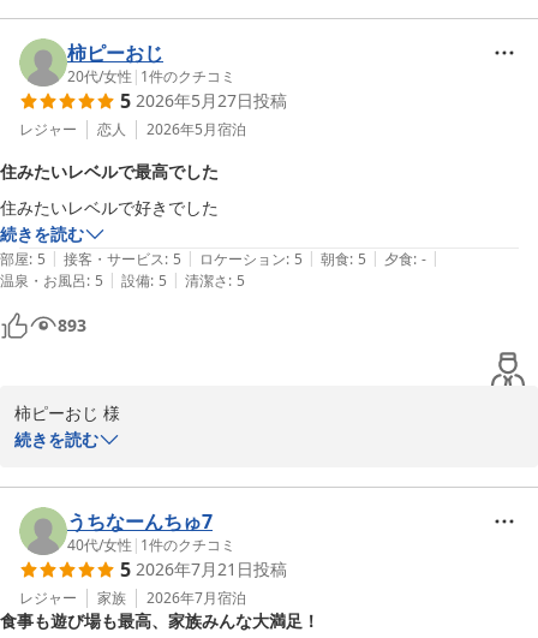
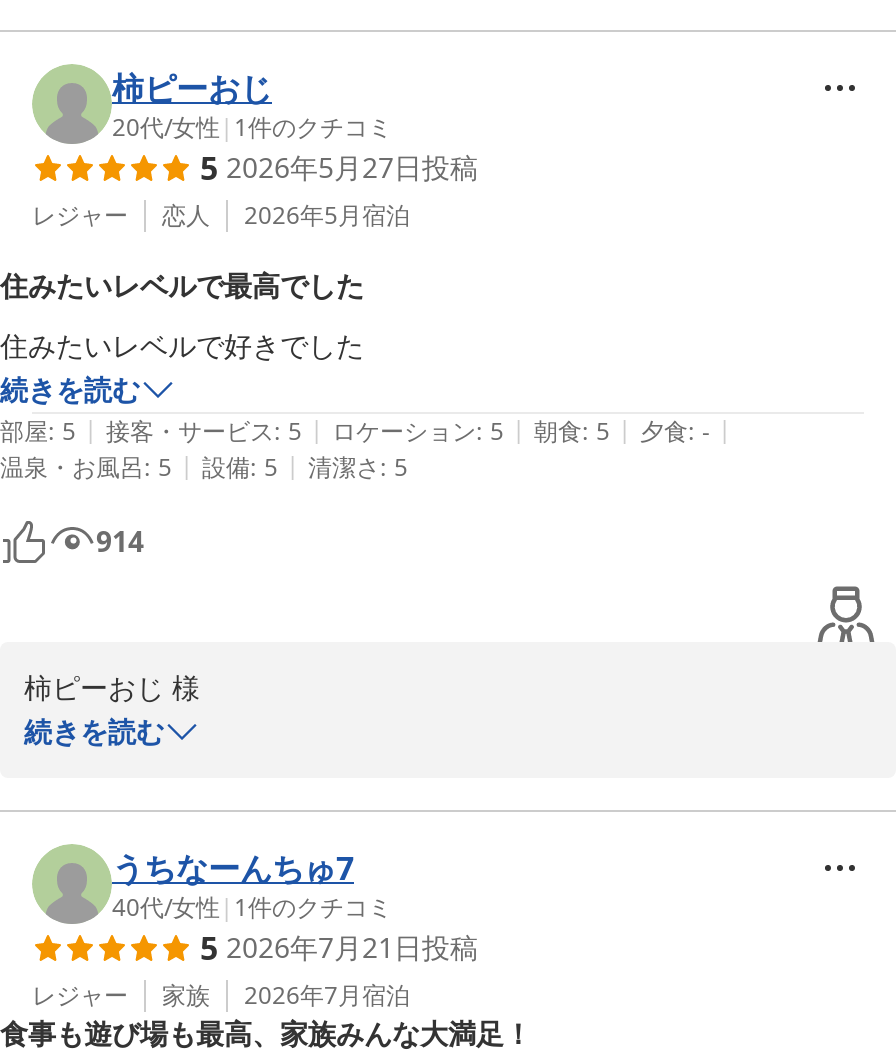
[58,314,86,336] 893 -> [96,522,144,560] 914

